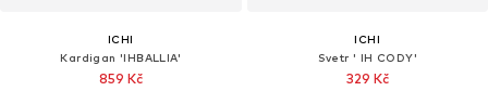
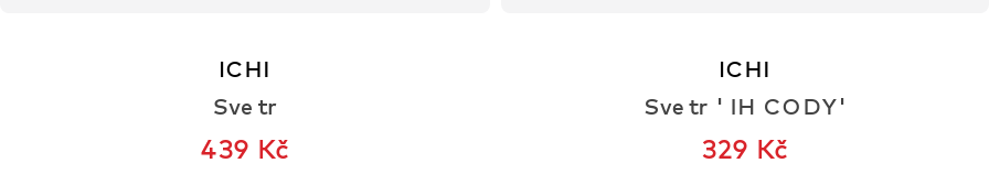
[60,50,181,86] Kardigan 'IHBALLIA' | 859 Kč -> [200,91,289,164] Svetr | 439 Kč

